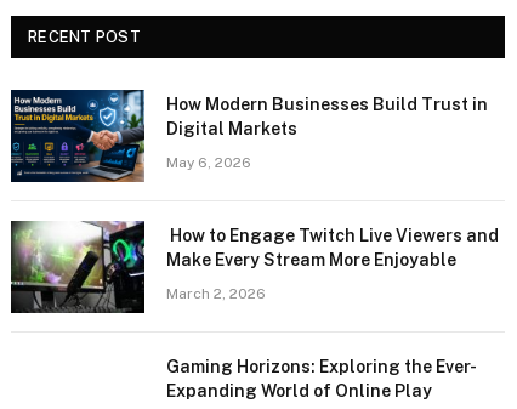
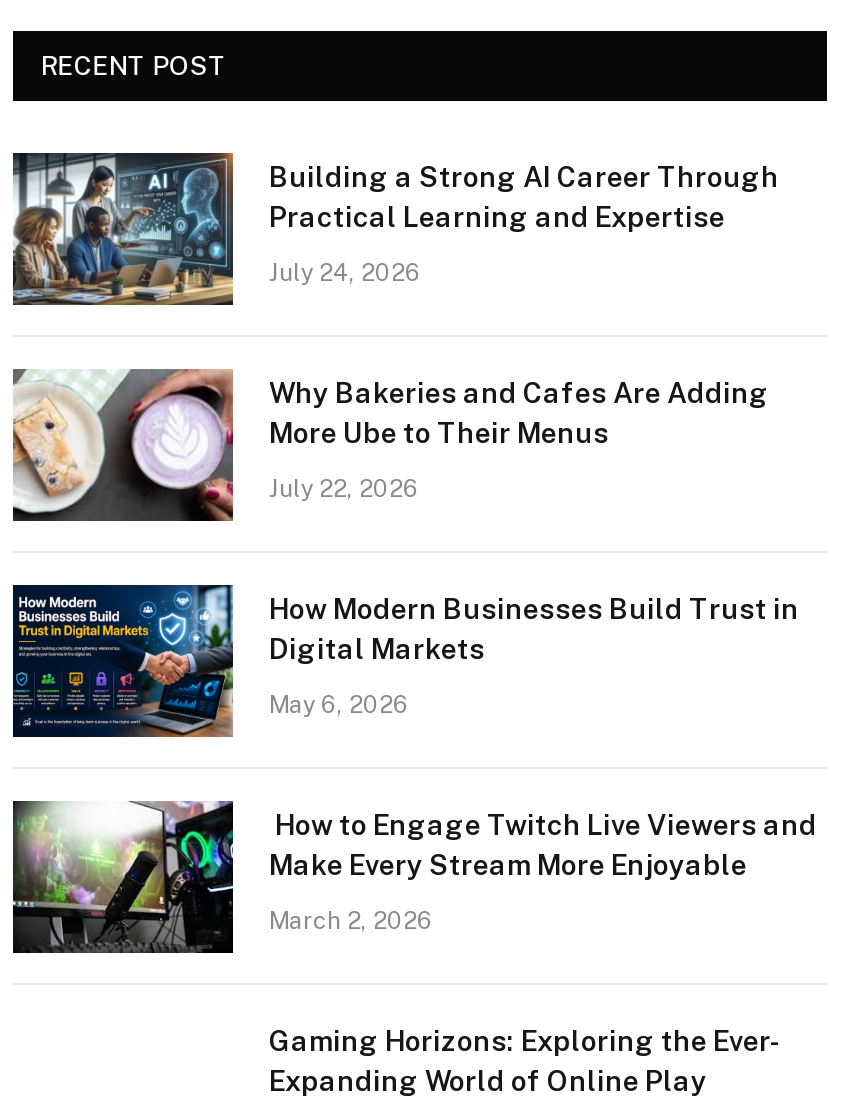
none -> [11,151,779,307] [image] | Building a Strong AI Career Through | Practical Learning and Expertise | July 24, 2026
none -> [11,367,769,523] [image] | Why Bakeries and Cafes Are Adding | More Ube to Their Menus | July 22, 2026

